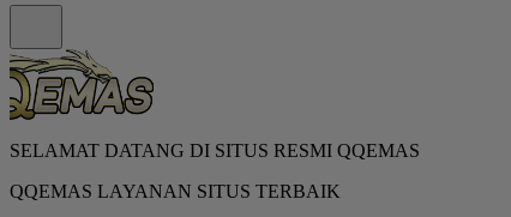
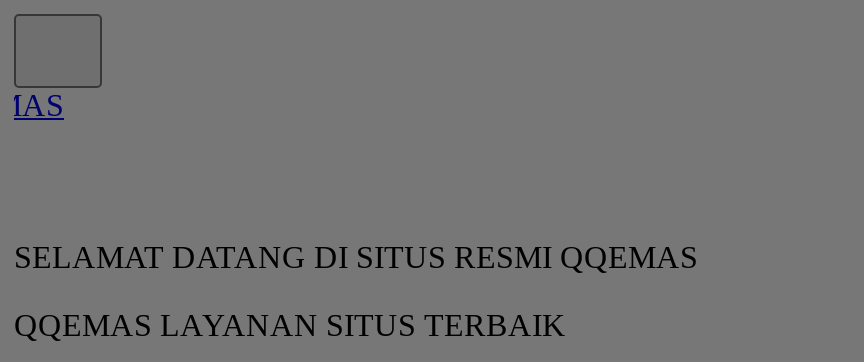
[8,48,155,121] [image] -> none

